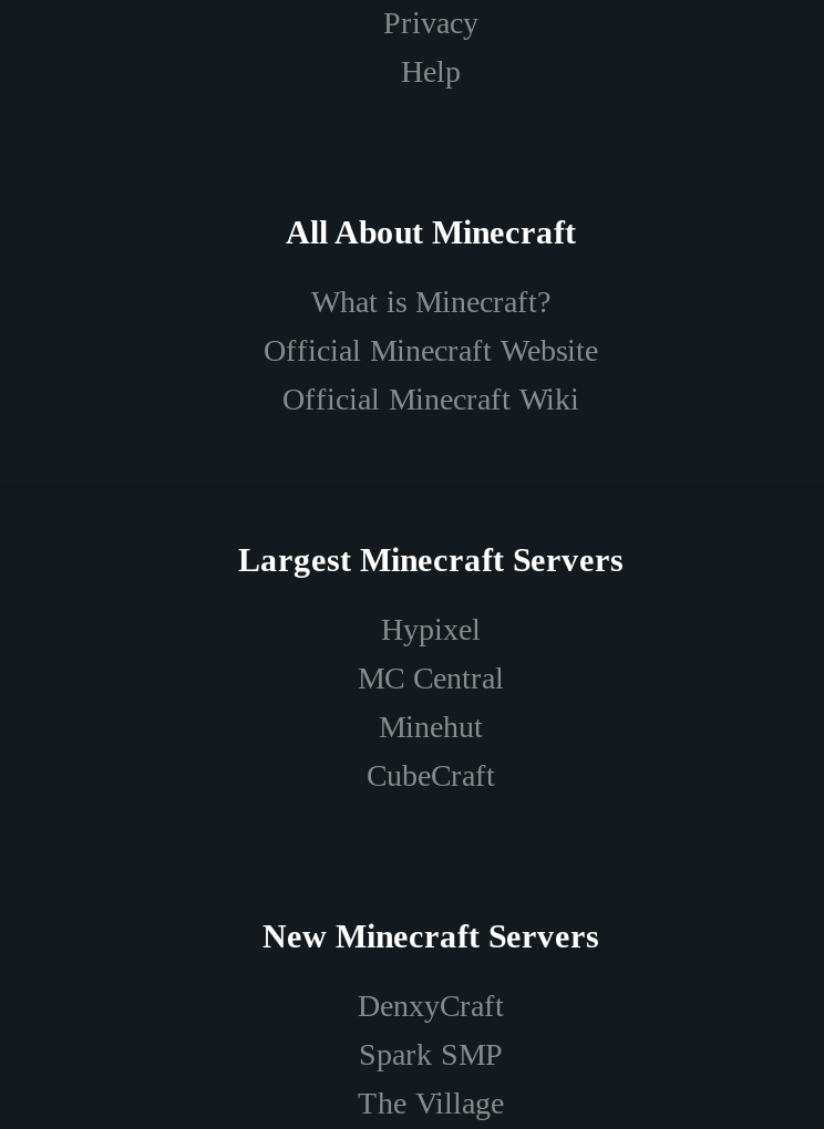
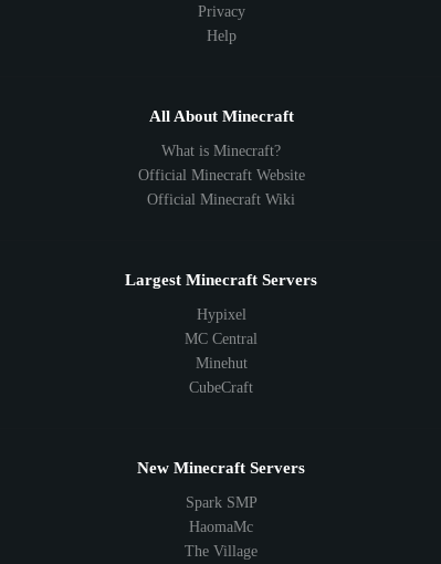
[358,990,504,1023] DenxyCraft -> none
moved [359,1038,503,1071] -> [185,494,257,511]: Spark SMP
none -> [189,519,253,535] HaomaMc

